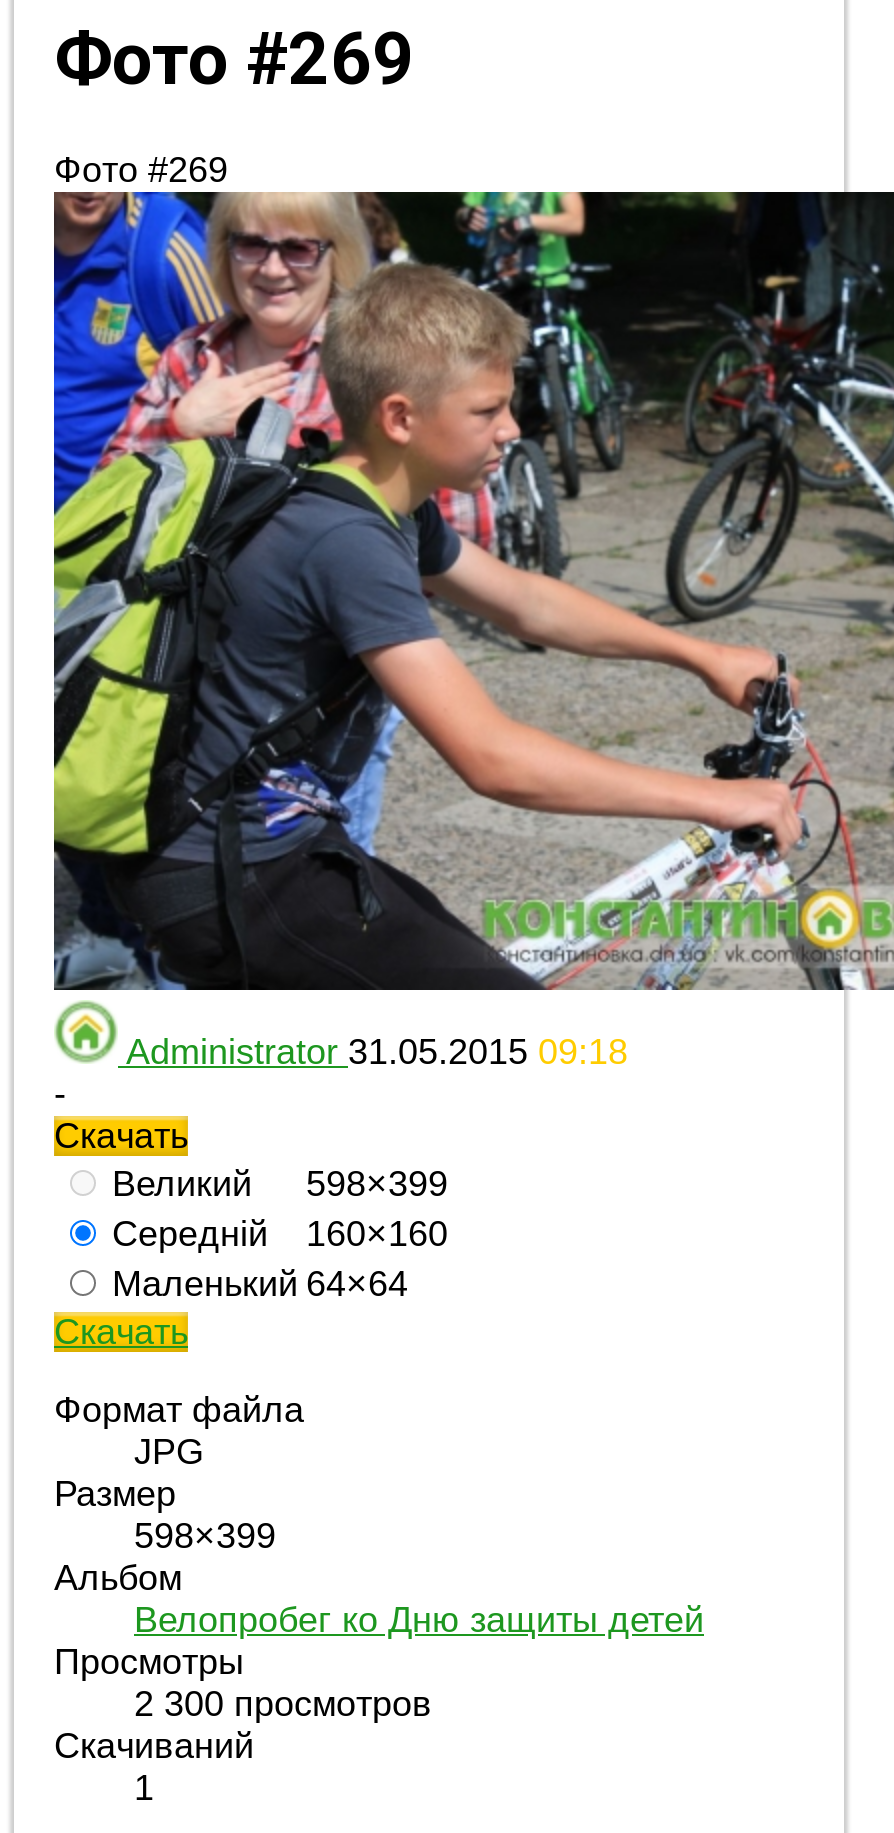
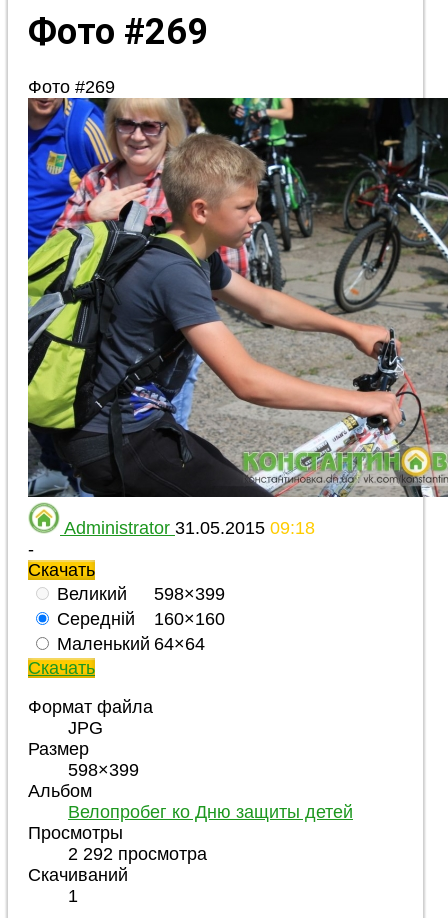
[134,1683,432,1723] 2 300 просмотров -> [68,844,207,864] 2 292 просмотра

